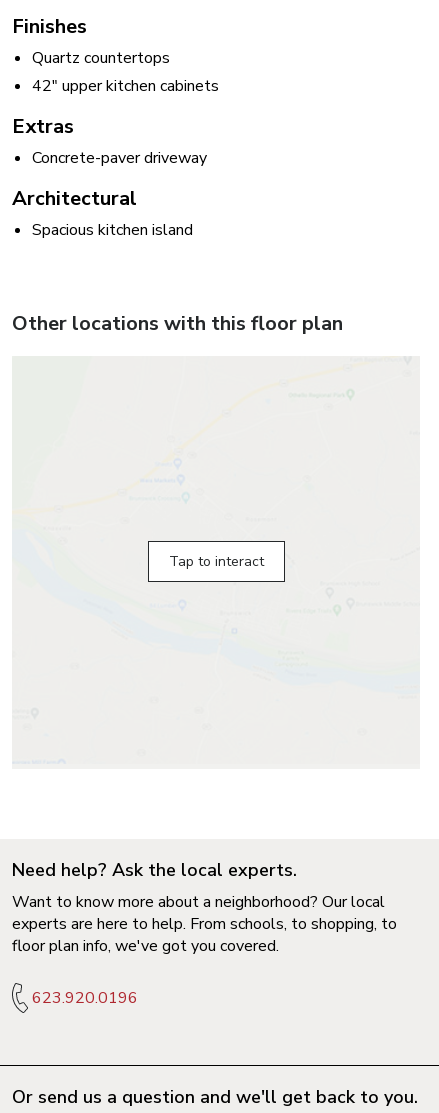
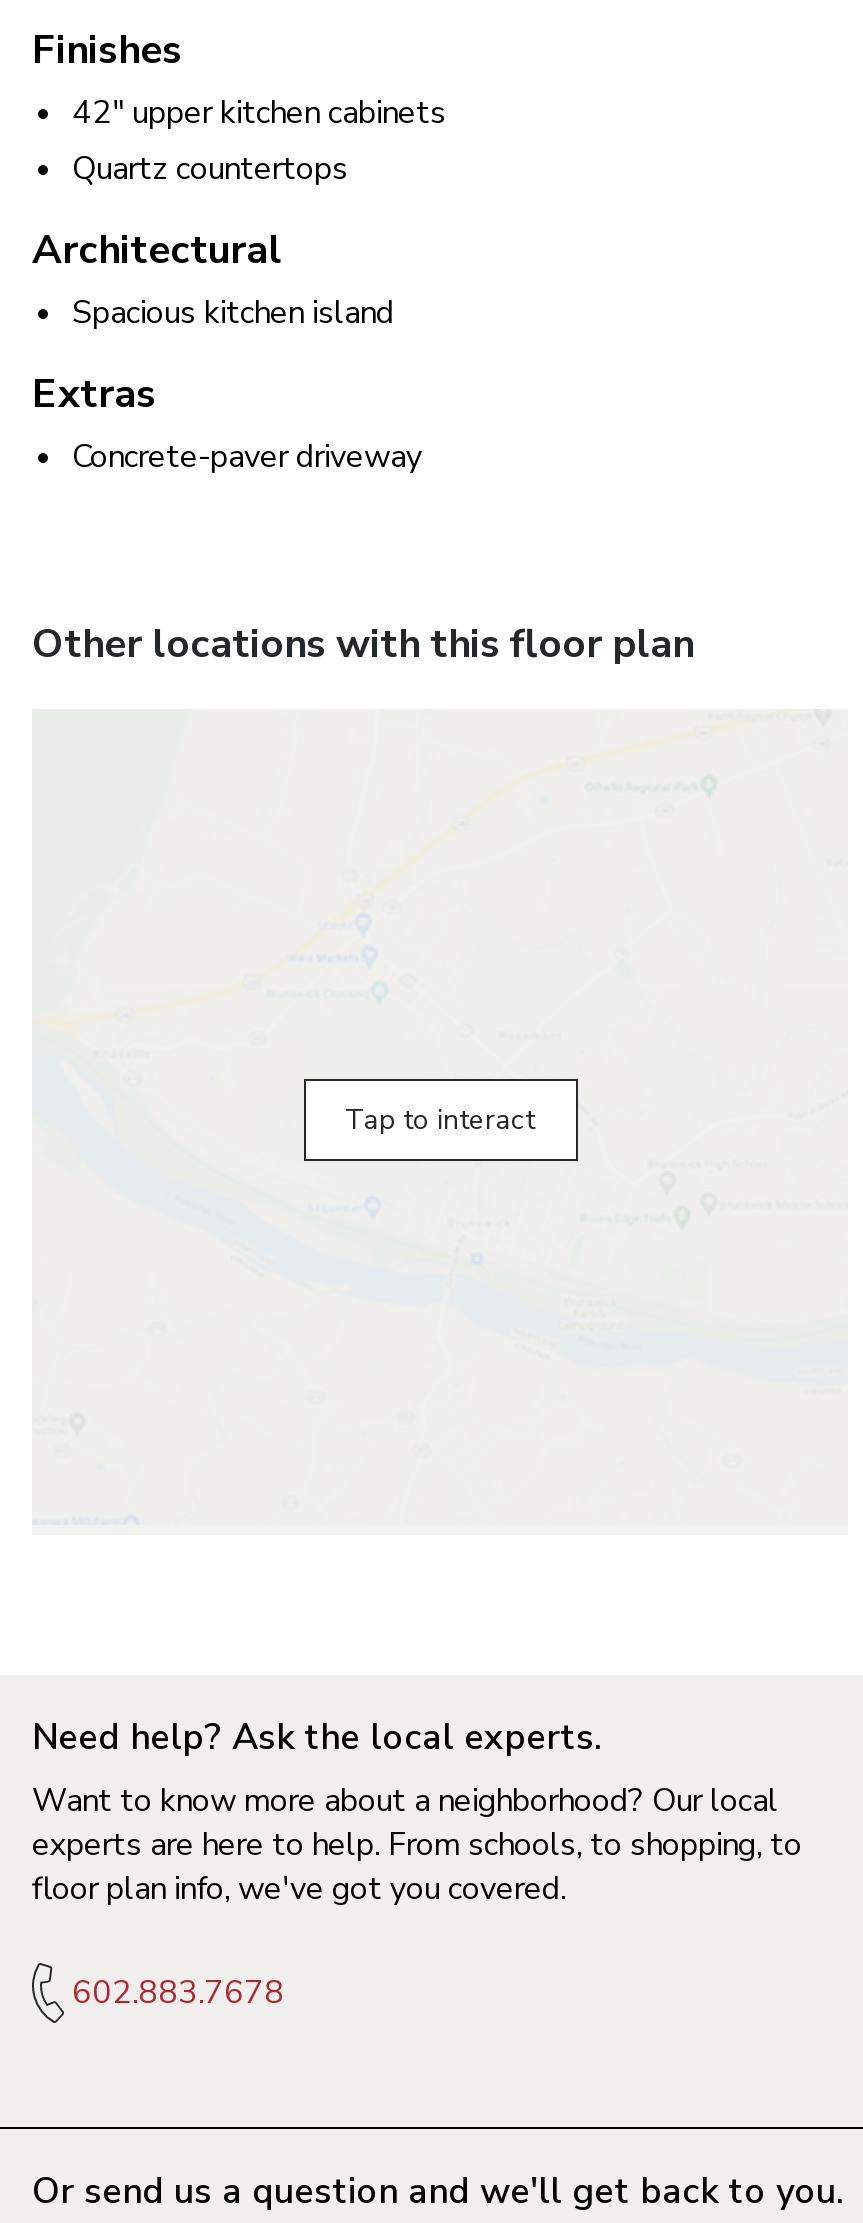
moved [32,46,170,68] -> [72,146,348,190]: Quartz countertops
moved [32,74,219,96] -> [72,90,446,134]: 42" upper kitchen cabinets
moved [12,112,207,168] -> [32,366,422,478]: Extras | Concrete-paver driveway
moved [12,184,193,240] -> [32,222,394,334]: Architectural | Spacious kitchen island
[32,986,138,1008] 623.920.0196 -> [72,1970,284,2014] 602.883.7678

